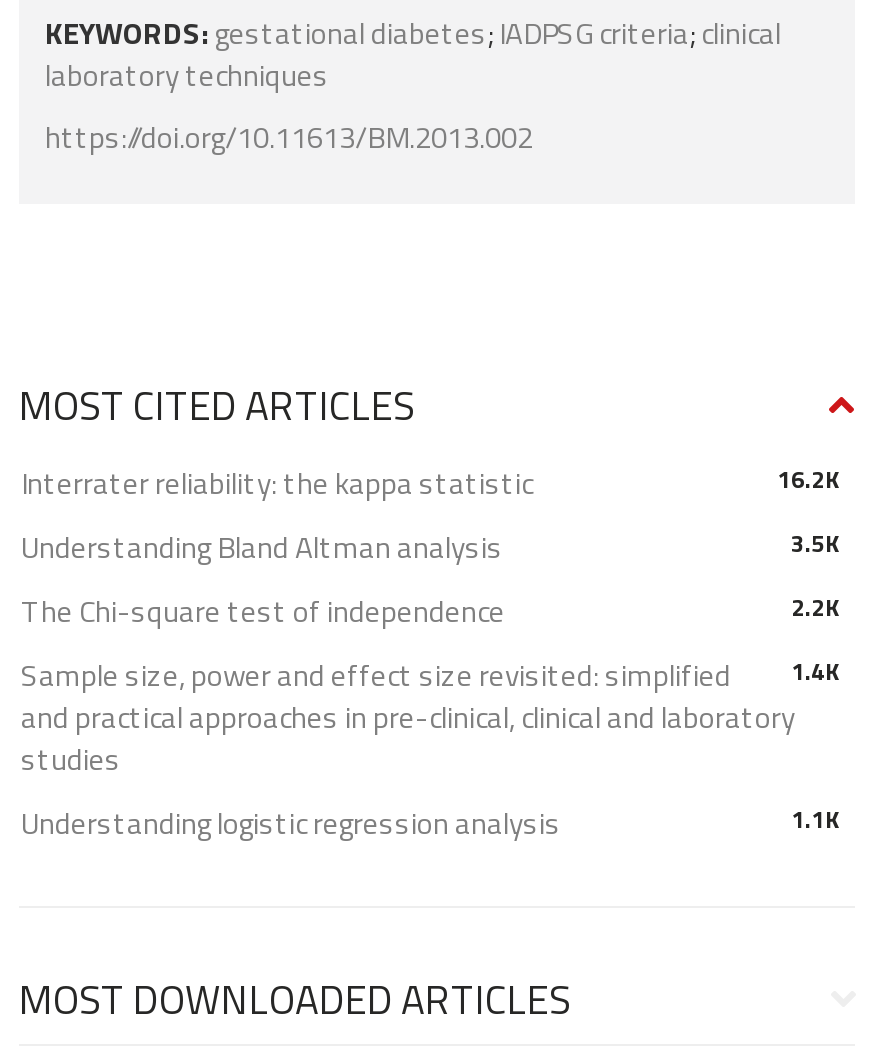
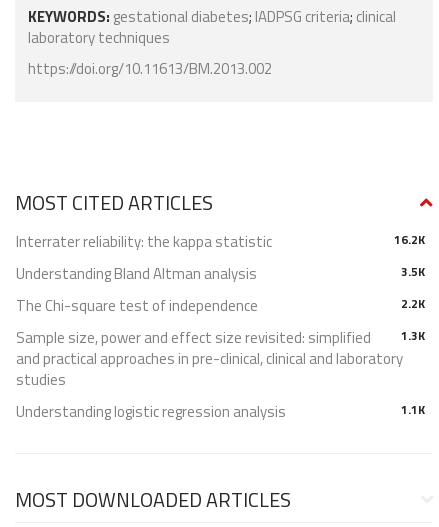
[21,652,839,698] Sample size, power and effect size revisited: simplified 1.4K -> [16,326,425,349] Sample size, power and effect size revisited: simplified 1.3K

